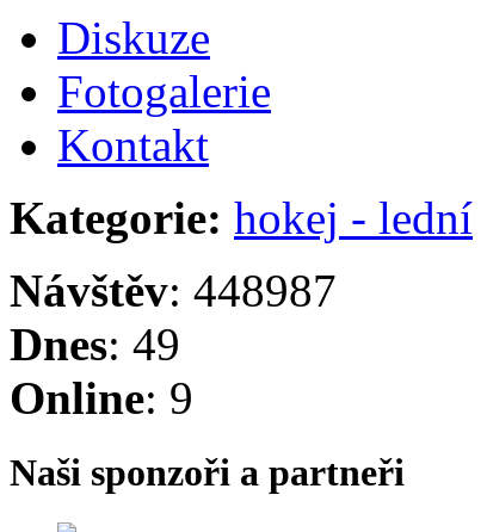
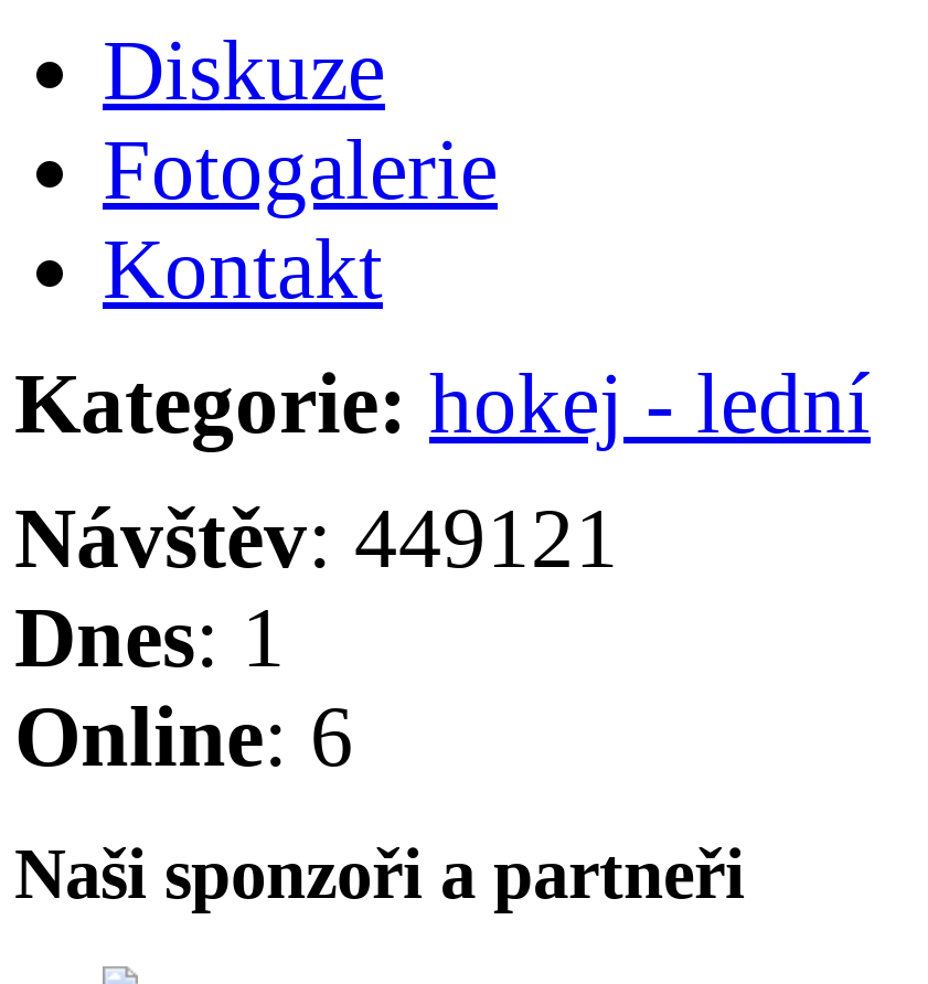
[10,265,337,316] Návštěv: 448987 -> [14,490,619,585] Návštěv: 449121
[10,319,180,370] Dnes: 49 -> [14,590,286,684] Dnes: 1
[10,372,193,424] Online: 9 -> [14,689,354,784] Online: 6

